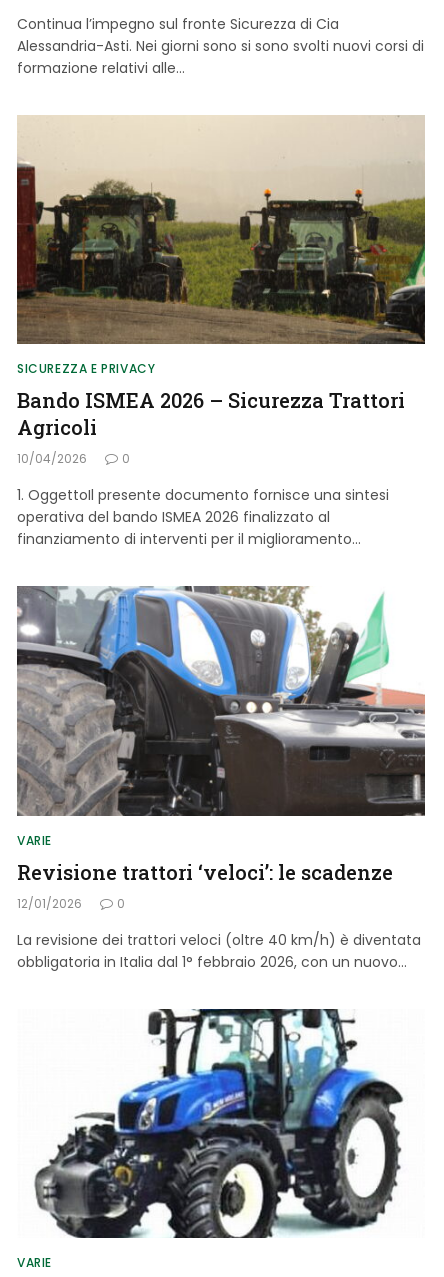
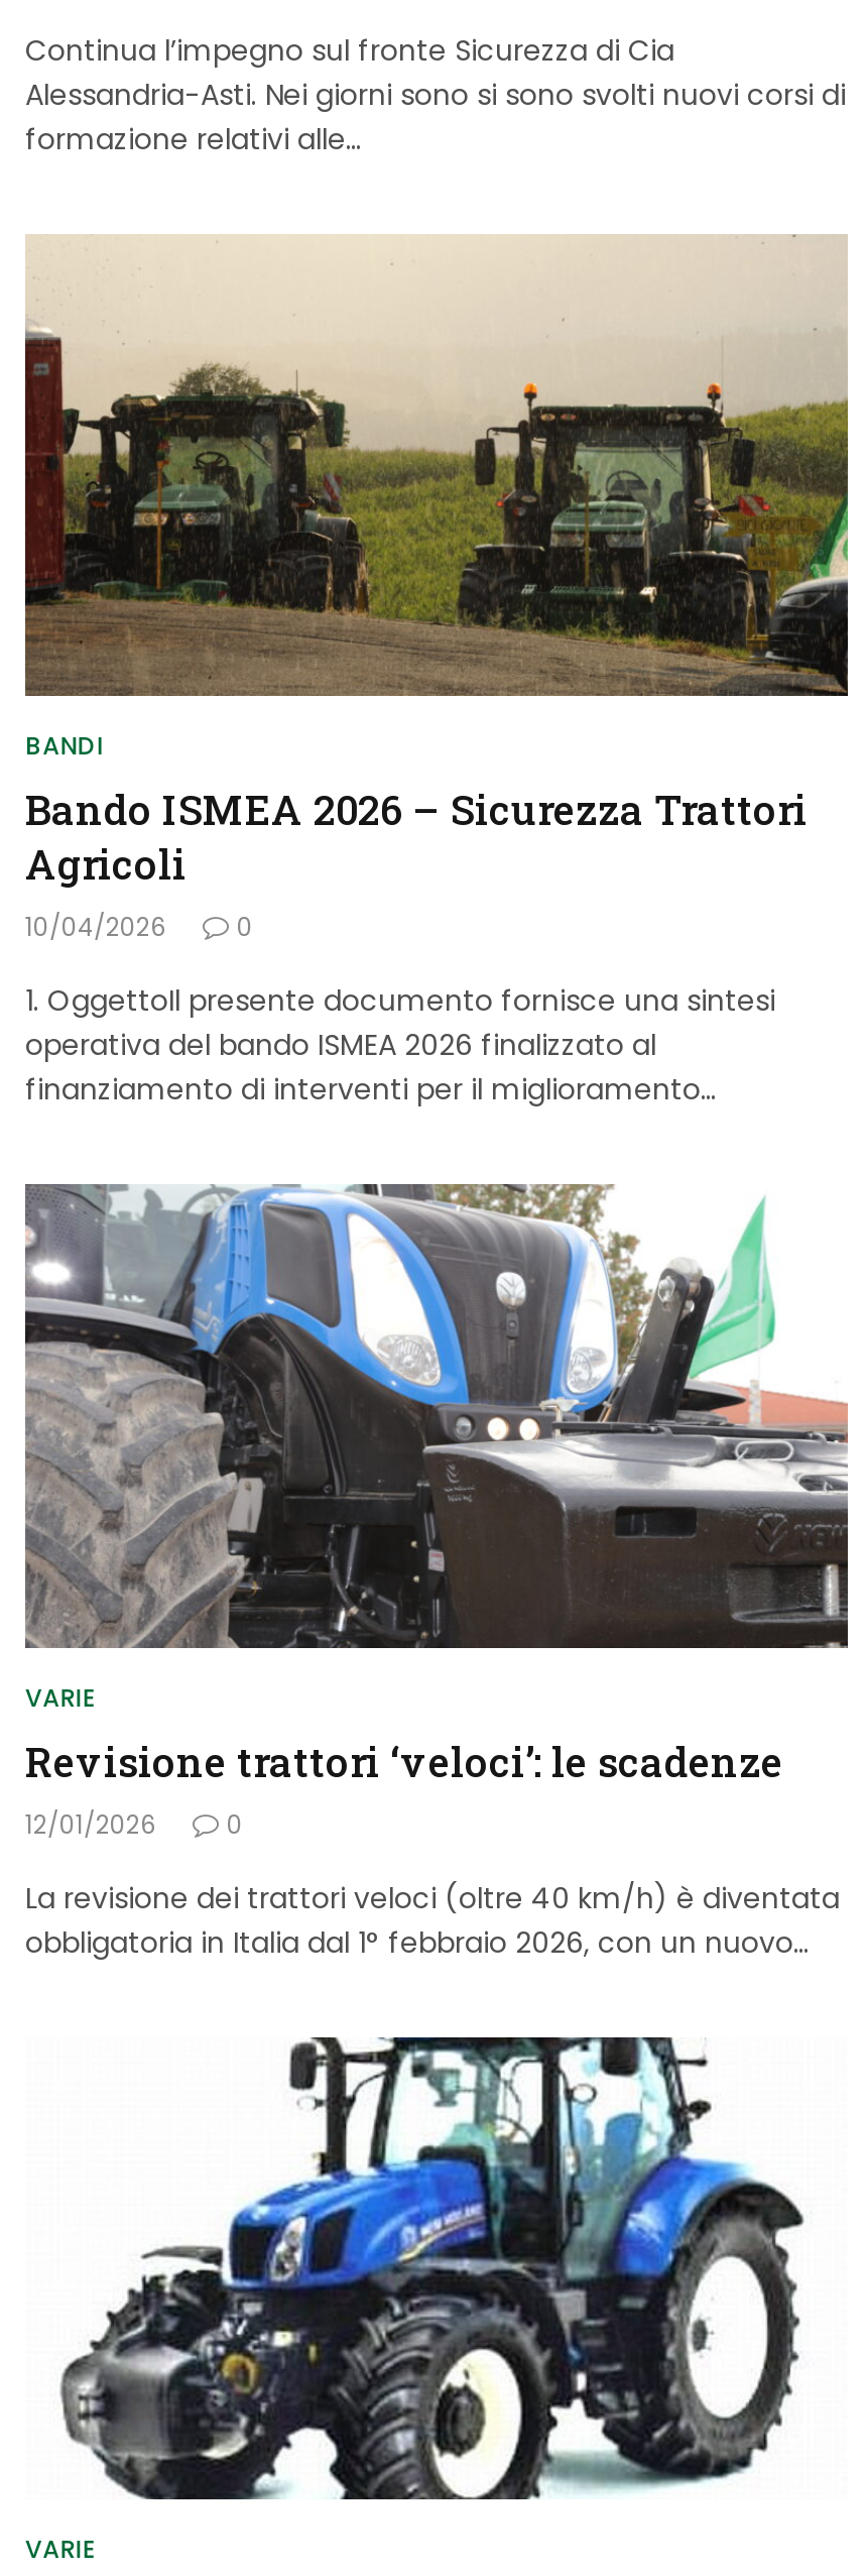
[17,360,155,377] SICUREZZA E PRIVACY -> [25,728,104,763] BANDI

